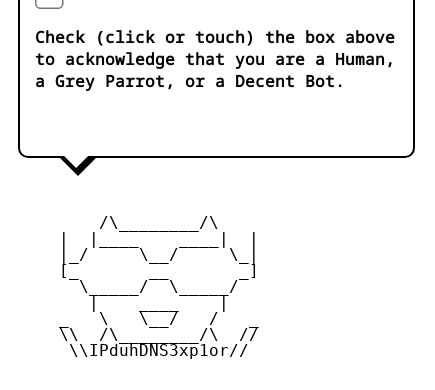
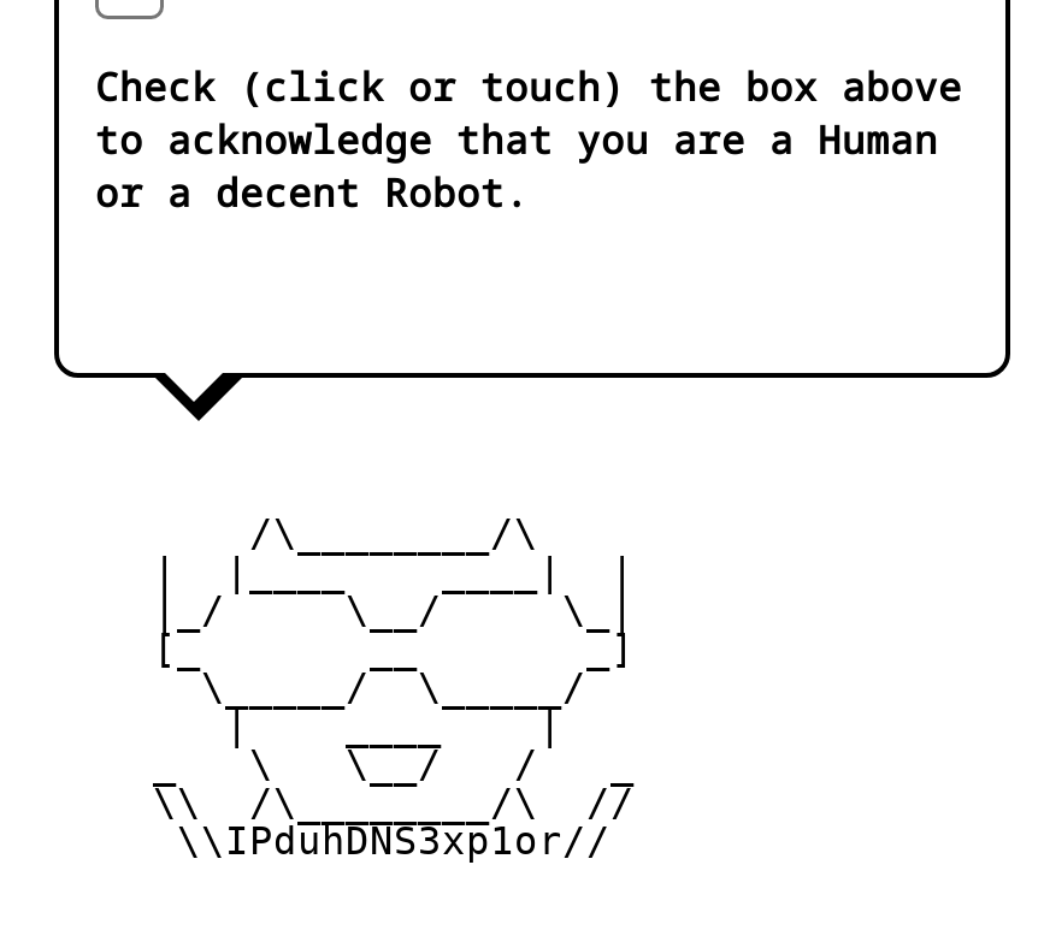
[35,48,395,92] to acknowledge that you are a Human, | a Grey Parrot, or a Decent Bot. -> [95,114,938,219] to acknowledge that you are a Human | or a decent Robot.

